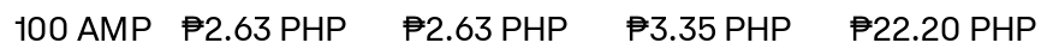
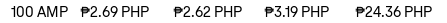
[180,8,346,51] ₱2.63 PHP -> [80,3,149,21] ₱2.69 PHP
[401,8,567,51] ₱2.63 PHP -> [173,3,242,21] ₱2.62 PHP
[625,8,791,51] ₱3.35 PHP -> [264,3,329,21] ₱3.19 PHP
[849,8,1036,51] ₱22.20 PHP -> [355,3,432,21] ₱24.36 PHP

